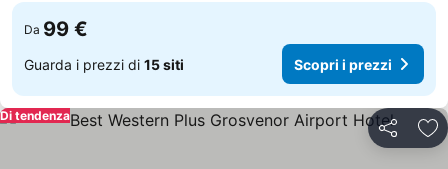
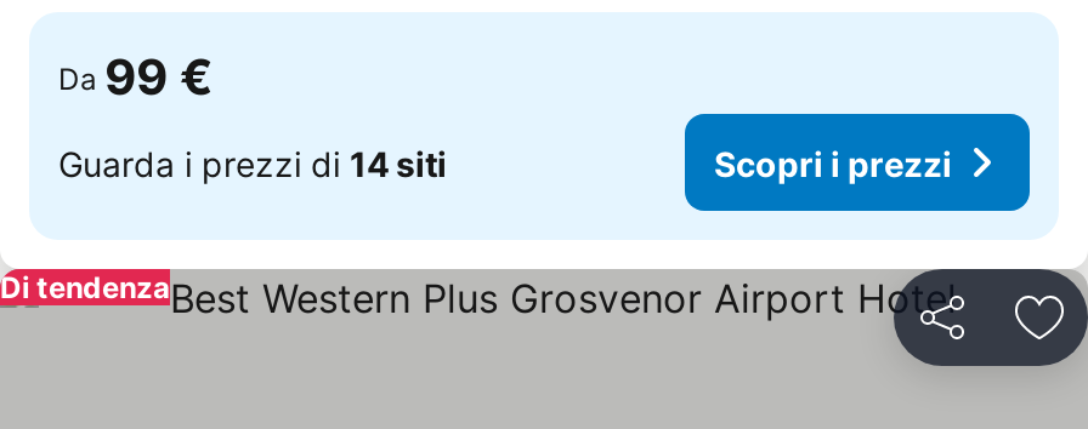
[24,55,184,72] Guarda i prezzi di 15 siti -> [58,142,447,183] Guarda i prezzi di 14 siti

